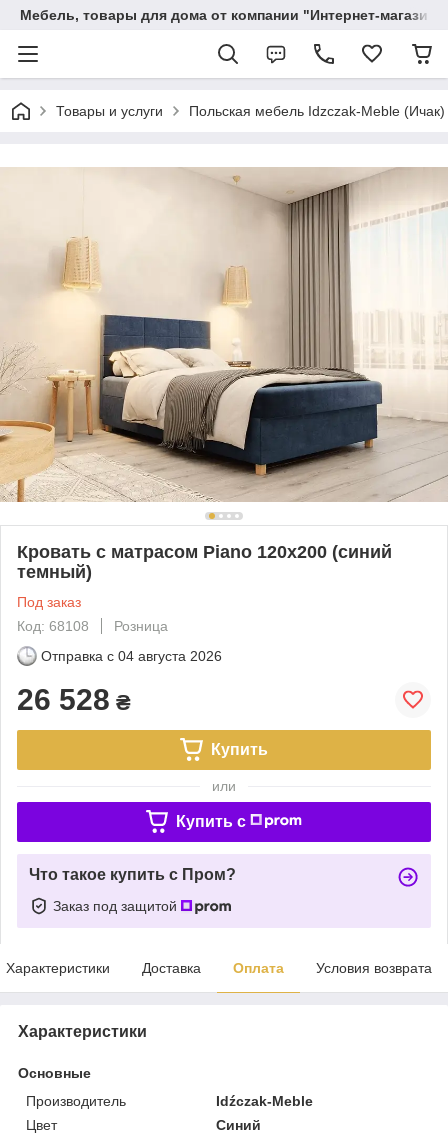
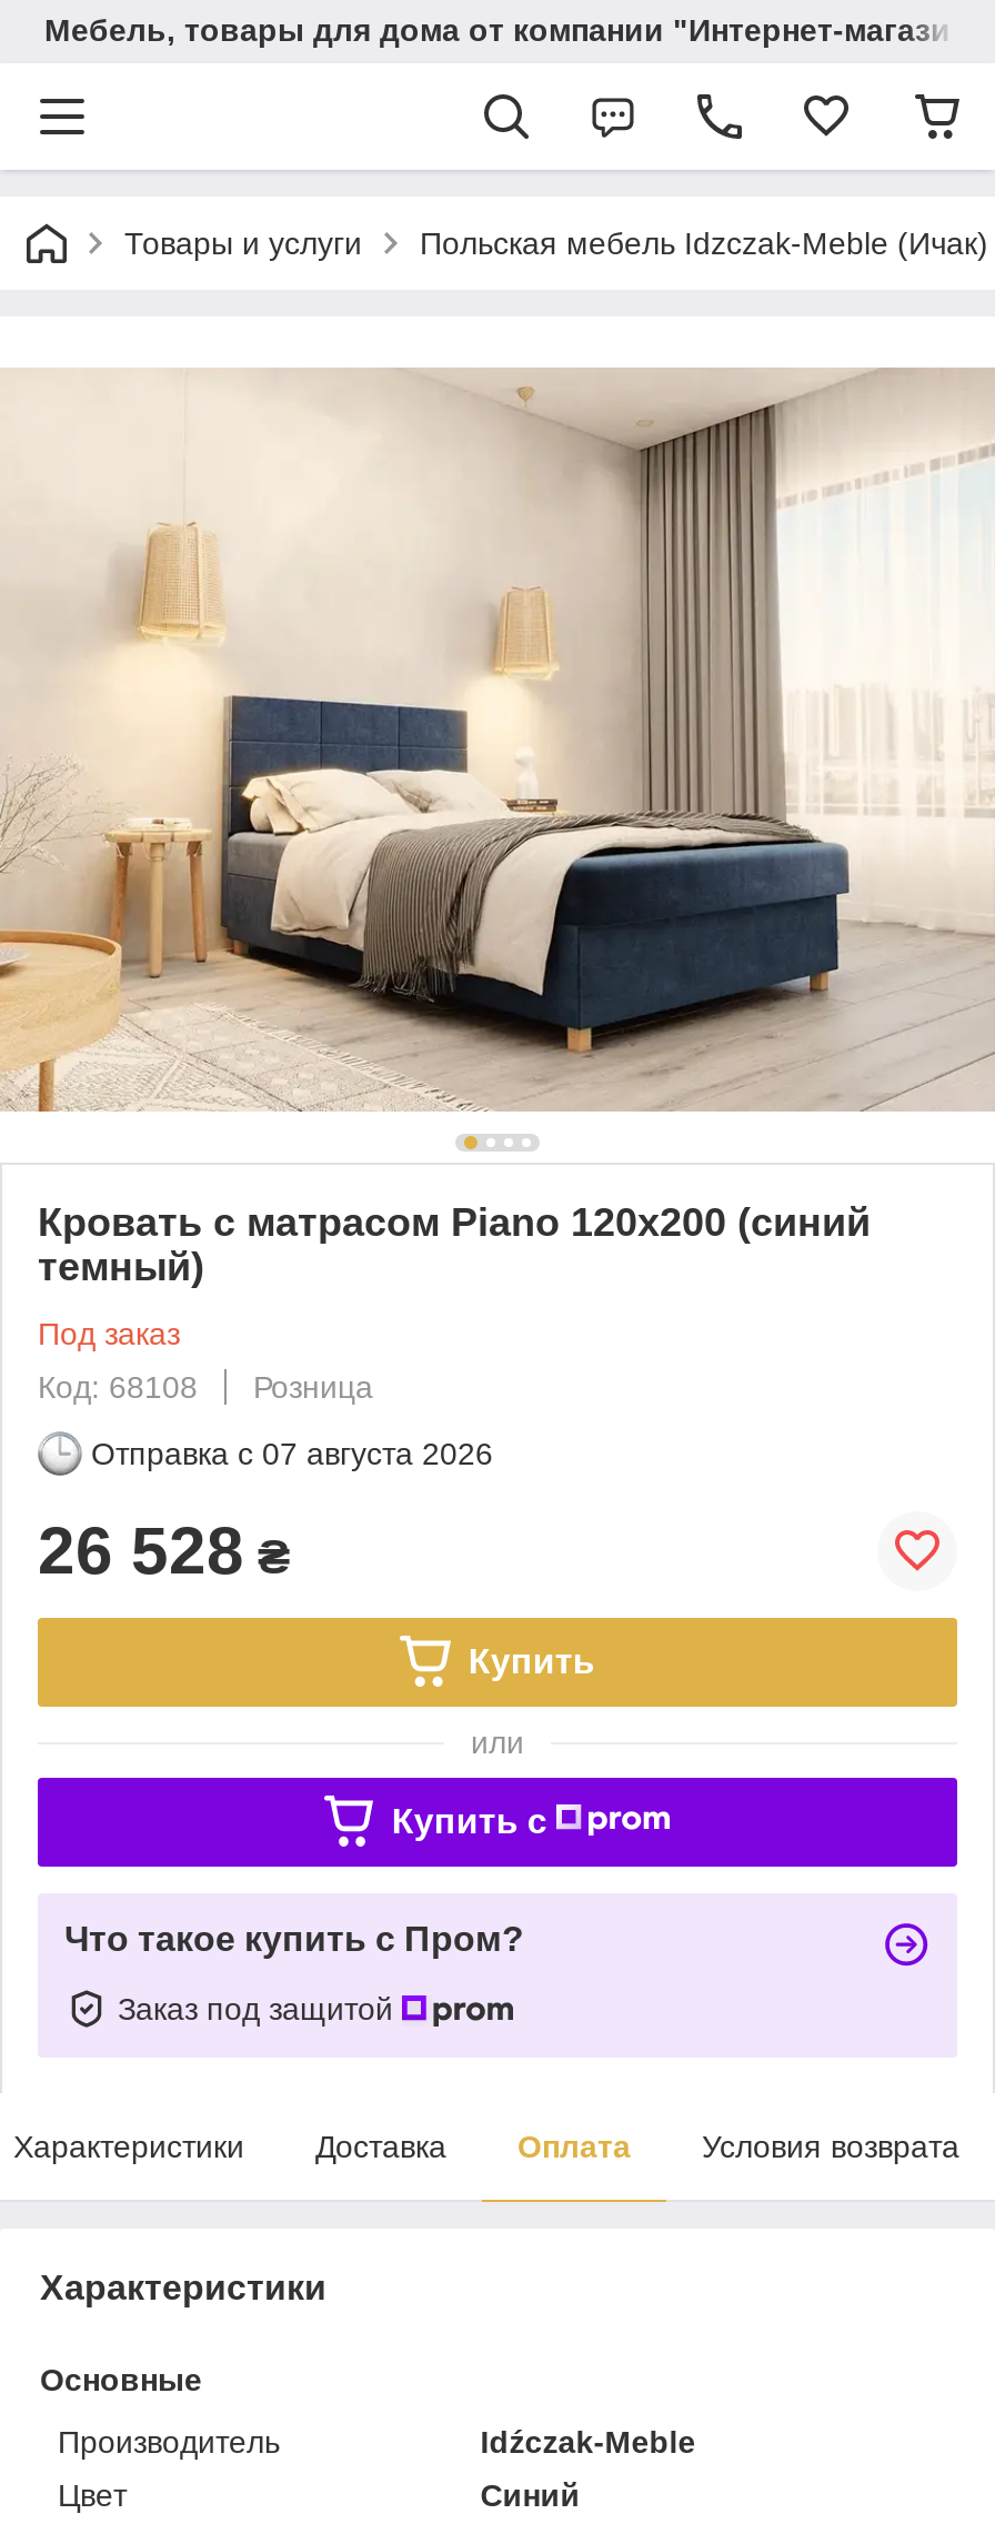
[41,648,222,664] Отправка с 04 августа 2026 -> [91,1435,493,1471] Отправка с 07 августа 2026

